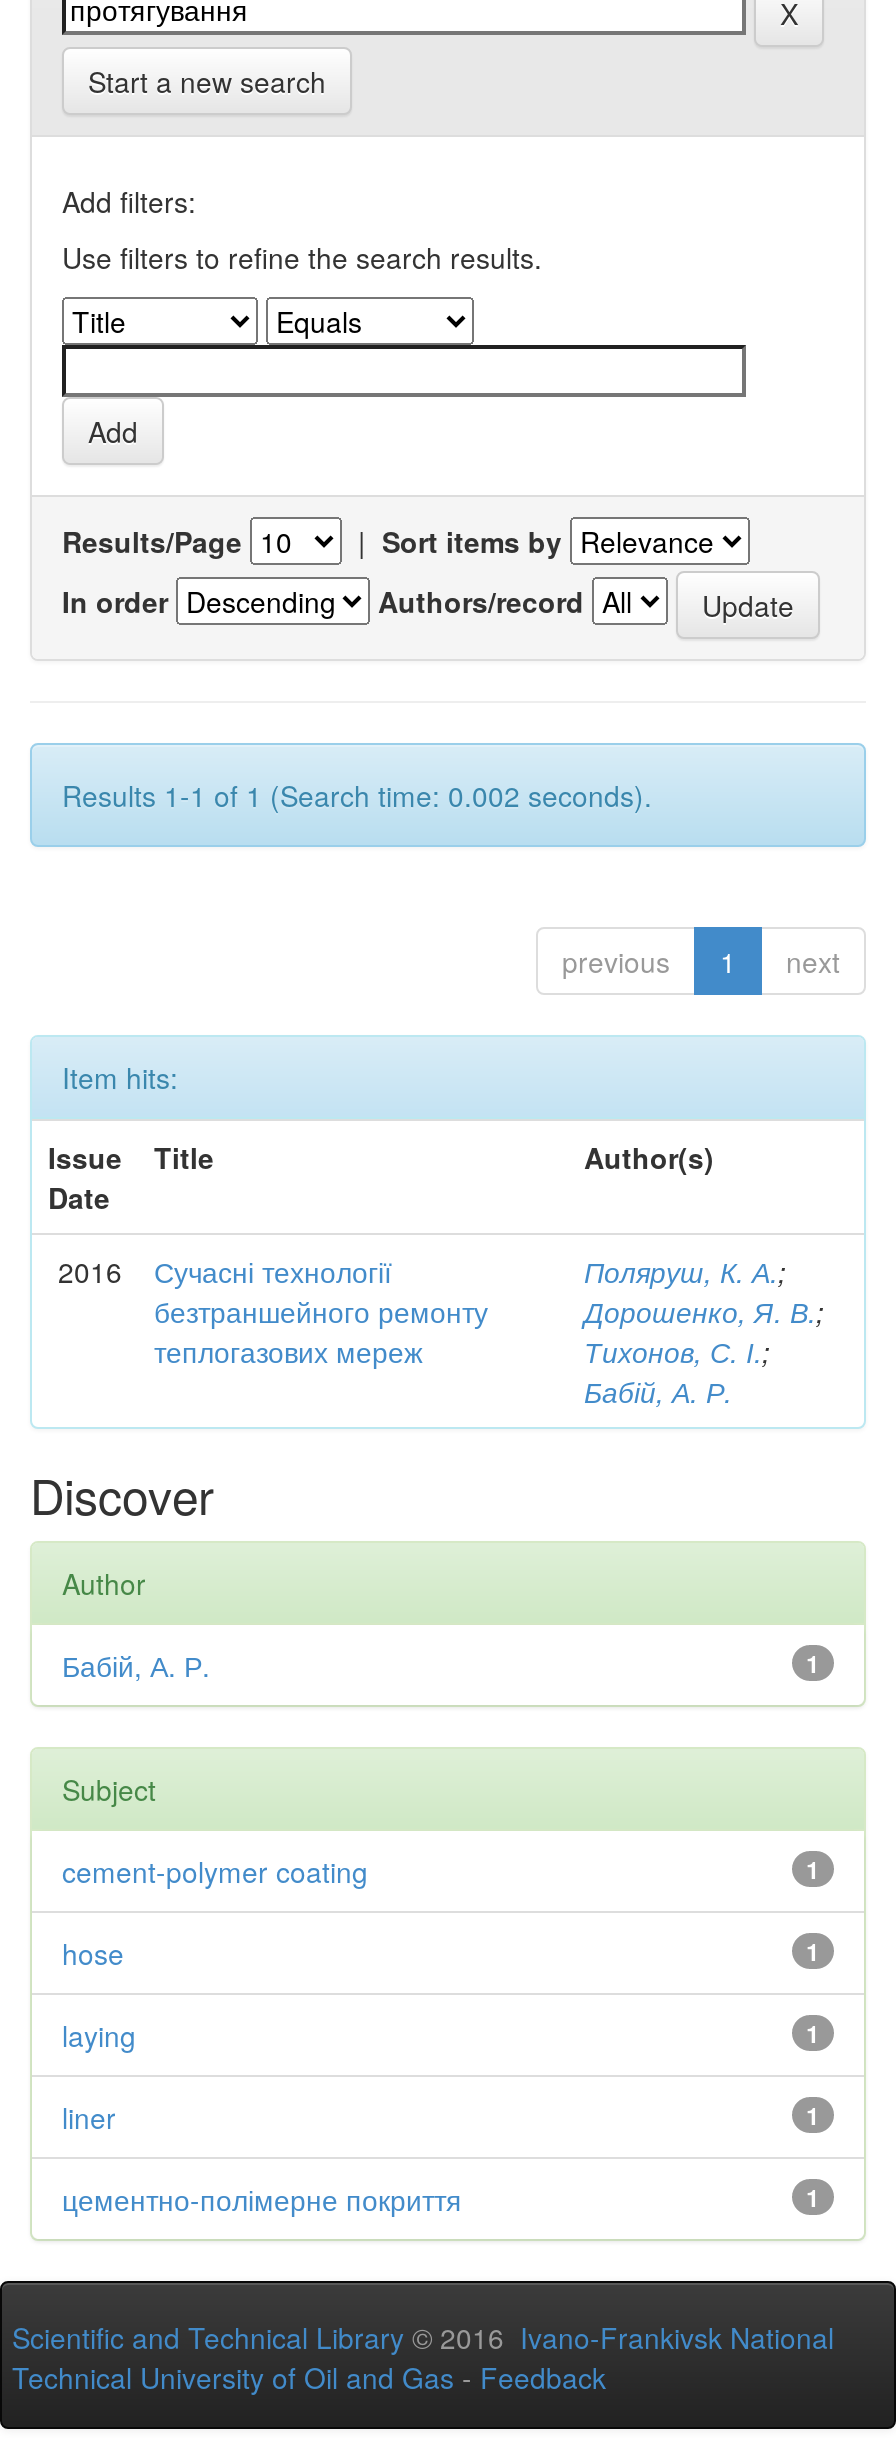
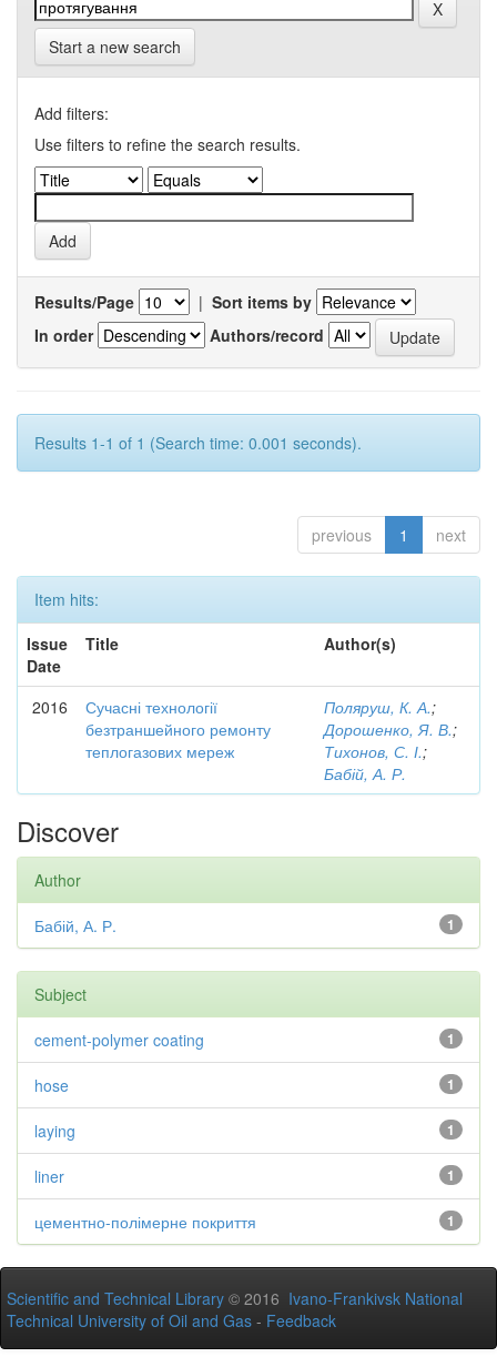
[62,775,652,815] Results 1-1 of 1 (Search time: 0.002 seconds). -> [34,432,362,454] Results 1-1 of 1 (Search time: 0.001 seconds).

